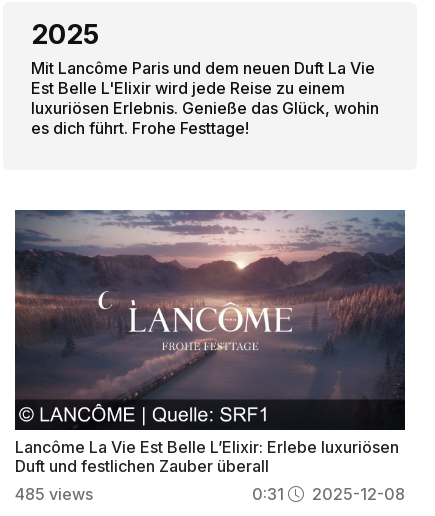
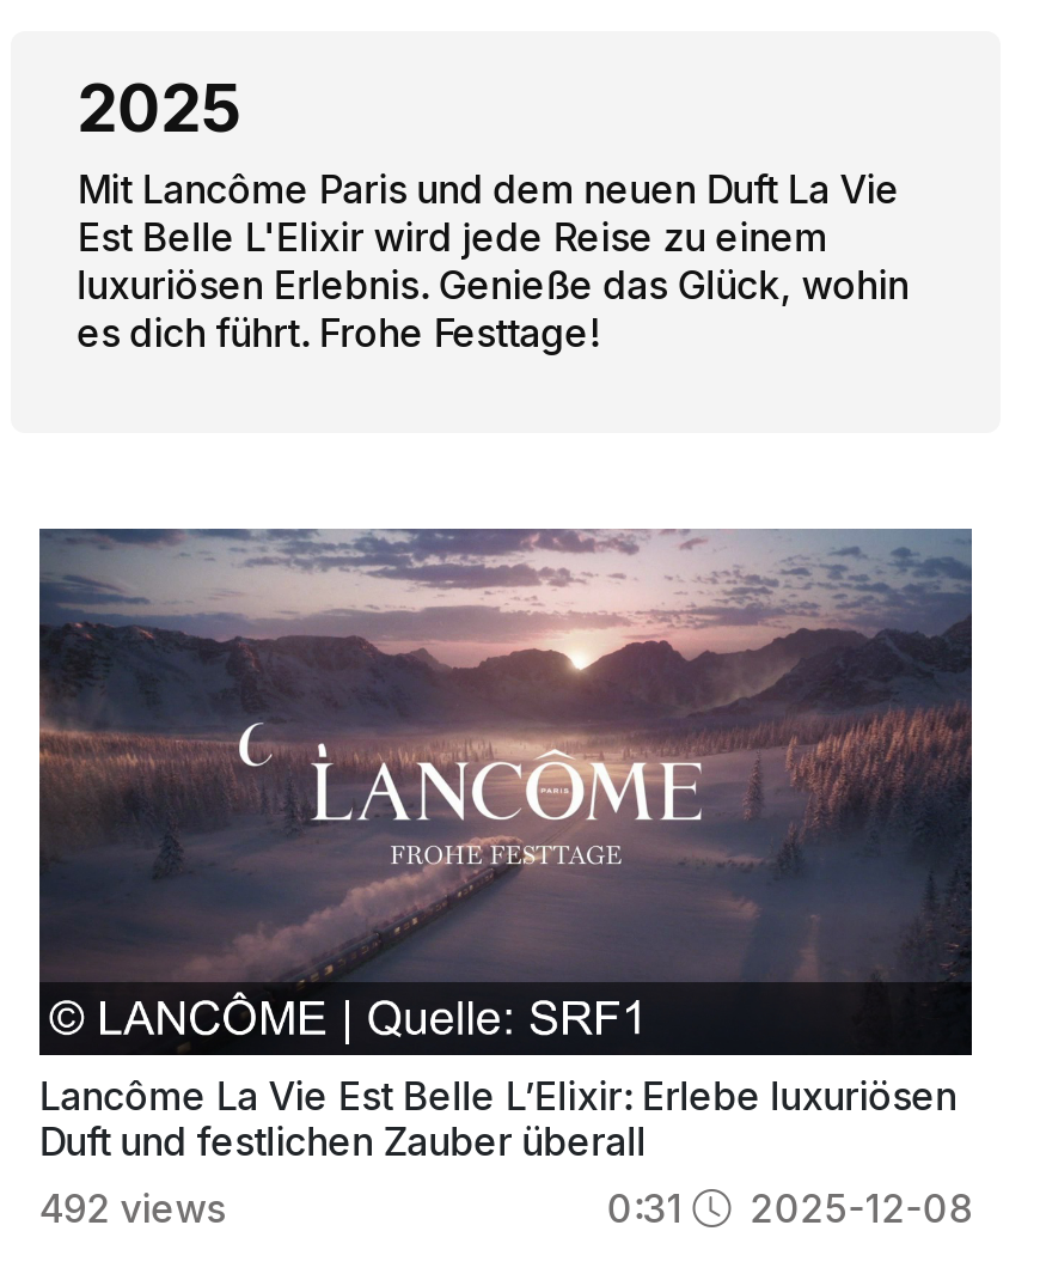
[15,484,93,504] 485 views -> [39,1183,225,1231] 492 views

